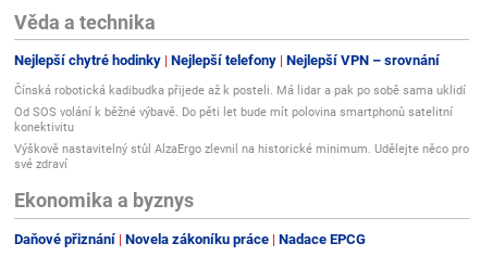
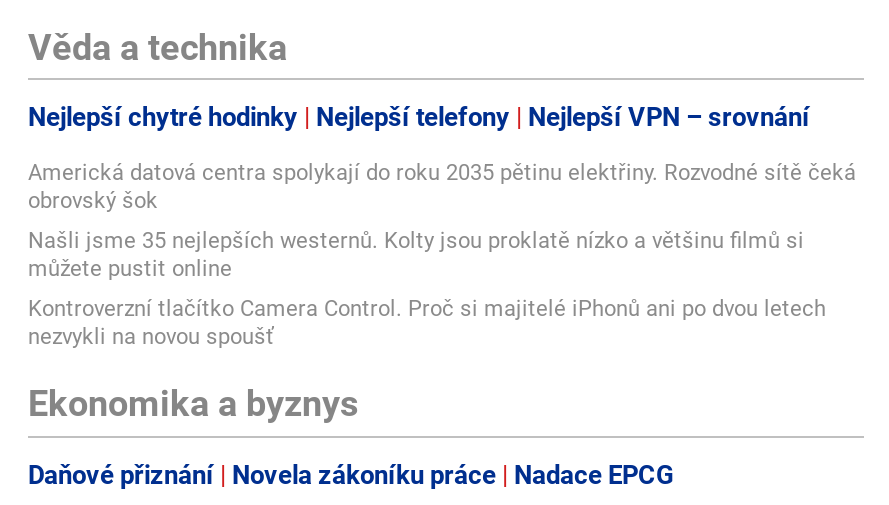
[14,84,466,98] Čínská robotická kadibudka přijede až k posteli. Má lidar a pak po sobě sama uklidí -> [28,160,856,214] Americká datová centra spolykají do roku 2035 pětinu elektřiny. Rozvodné sítě čeká | obrovský šok
[14,105,453,135] Od SOS volání k běžné výbavě. Do pěti let bude mít polovina smartphonů satelitní | konektivitu -> [28,228,804,282] Našli jsme 35 nejlepších westernů. Kolty jsou proklatě nízko a většinu filmů si | můžete pustit online
[14,142,469,172] Výškově nastavitelný stůl AlzaErgo zlevnil na historické minimum. Udělejte něco pro | své zdraví -> [28,296,826,350] Kontroverzní tlačítko Camera Control. Proč si majitelé iPhonů ani po dvou letech | nezvykli na novou spoušť

